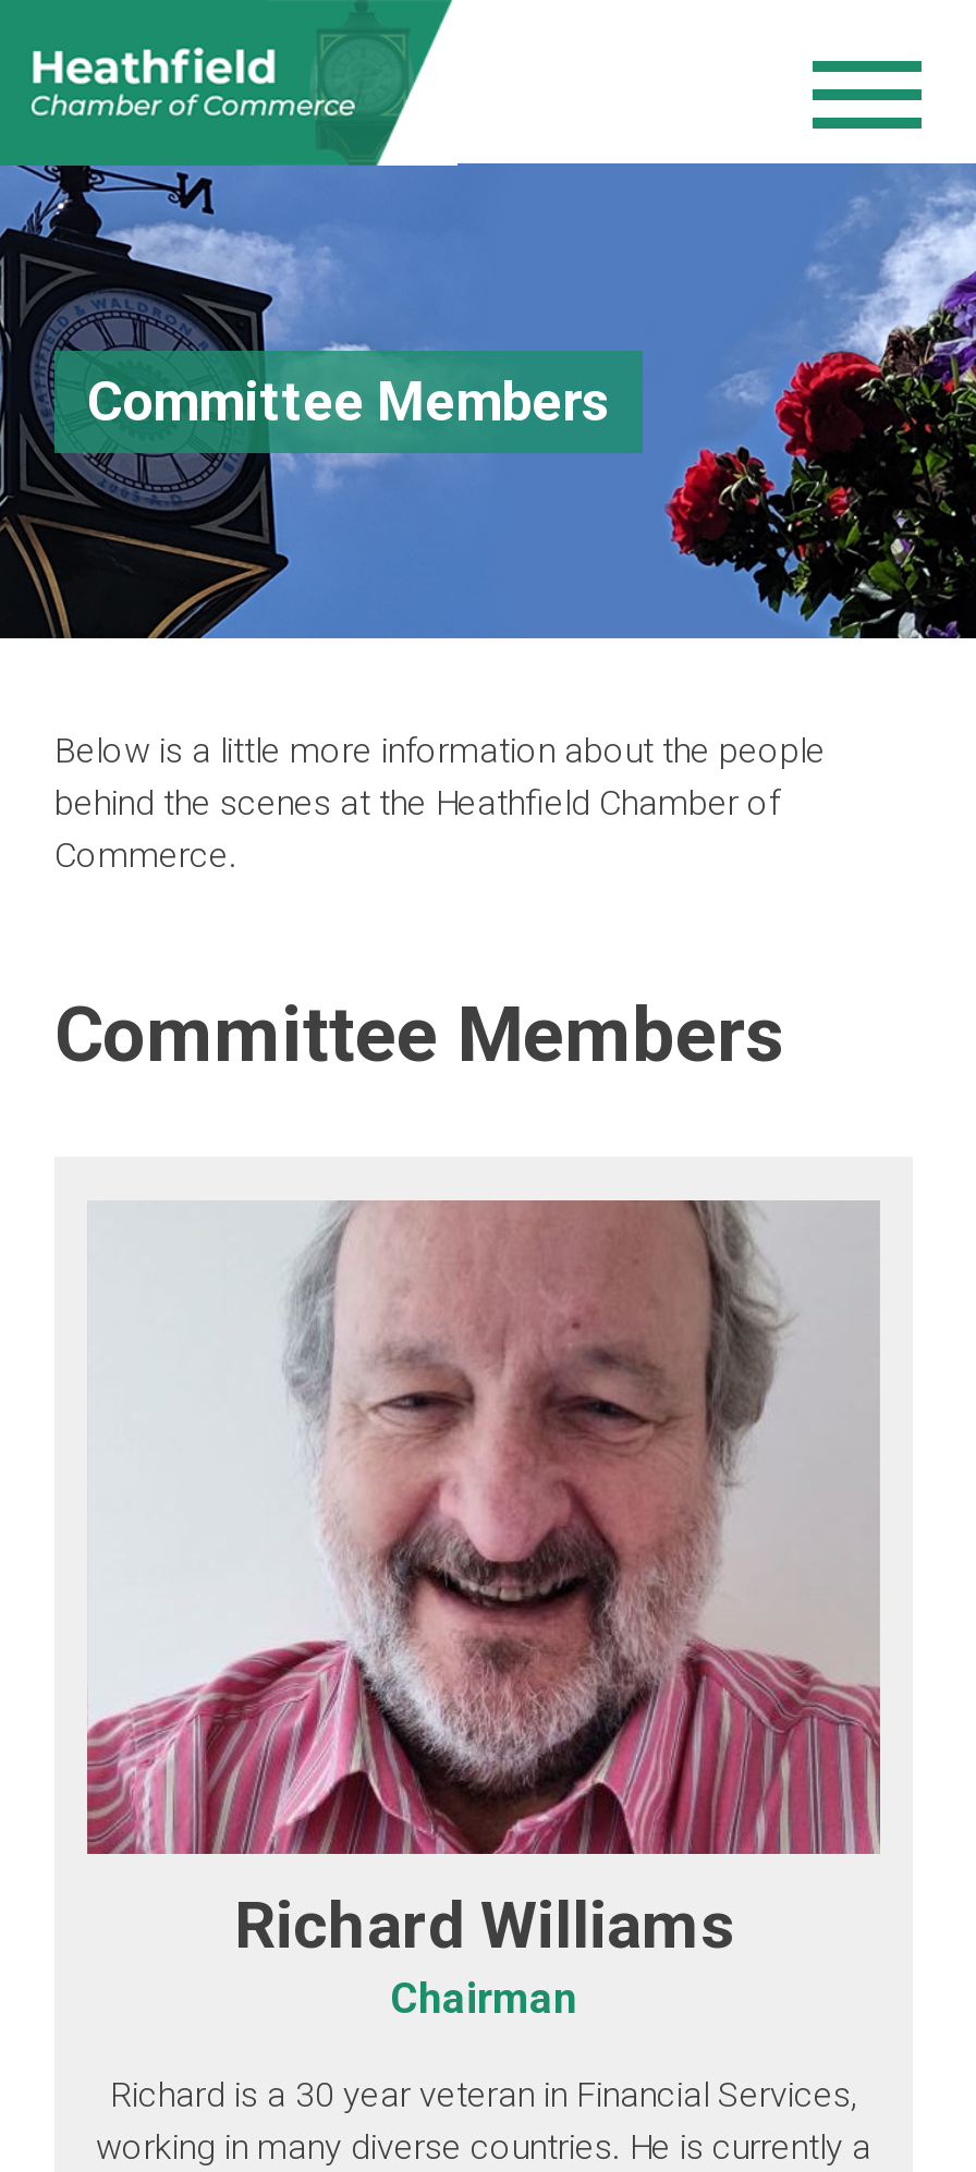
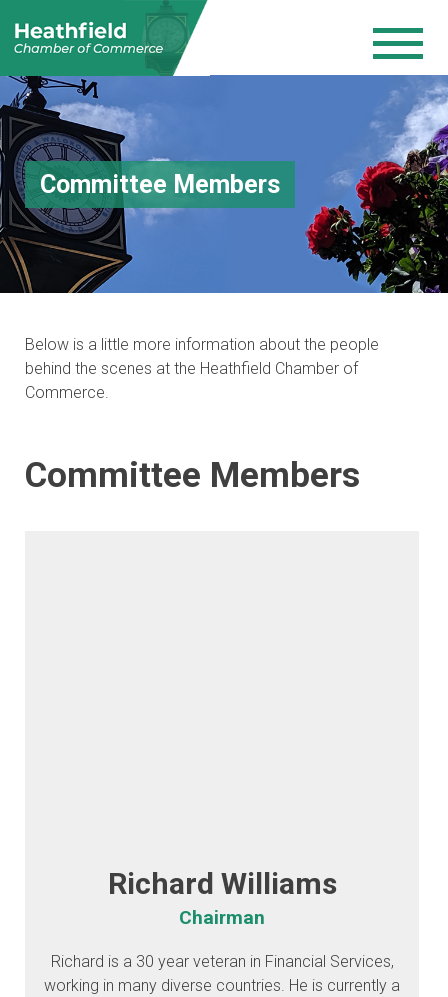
[85,1198,882,1856] [image] -> none

